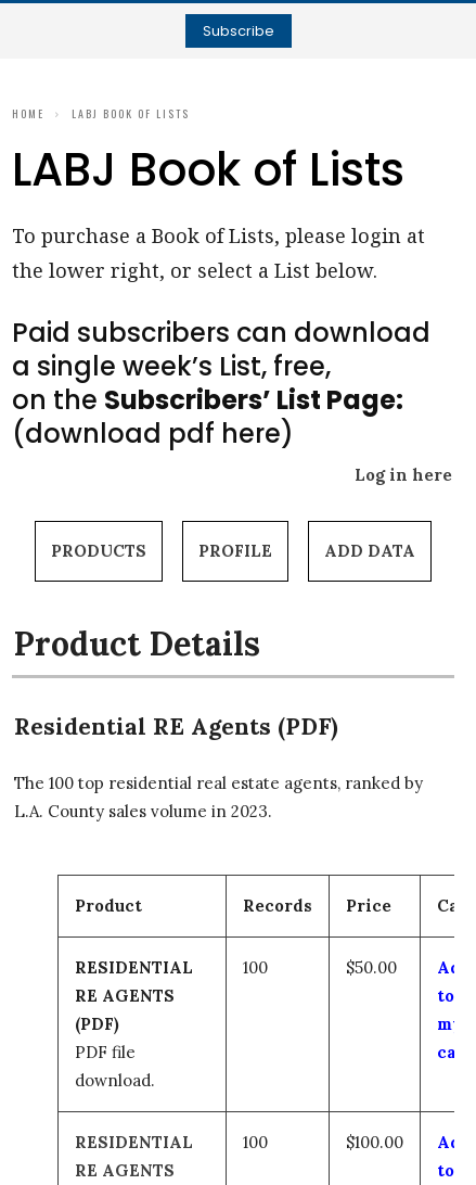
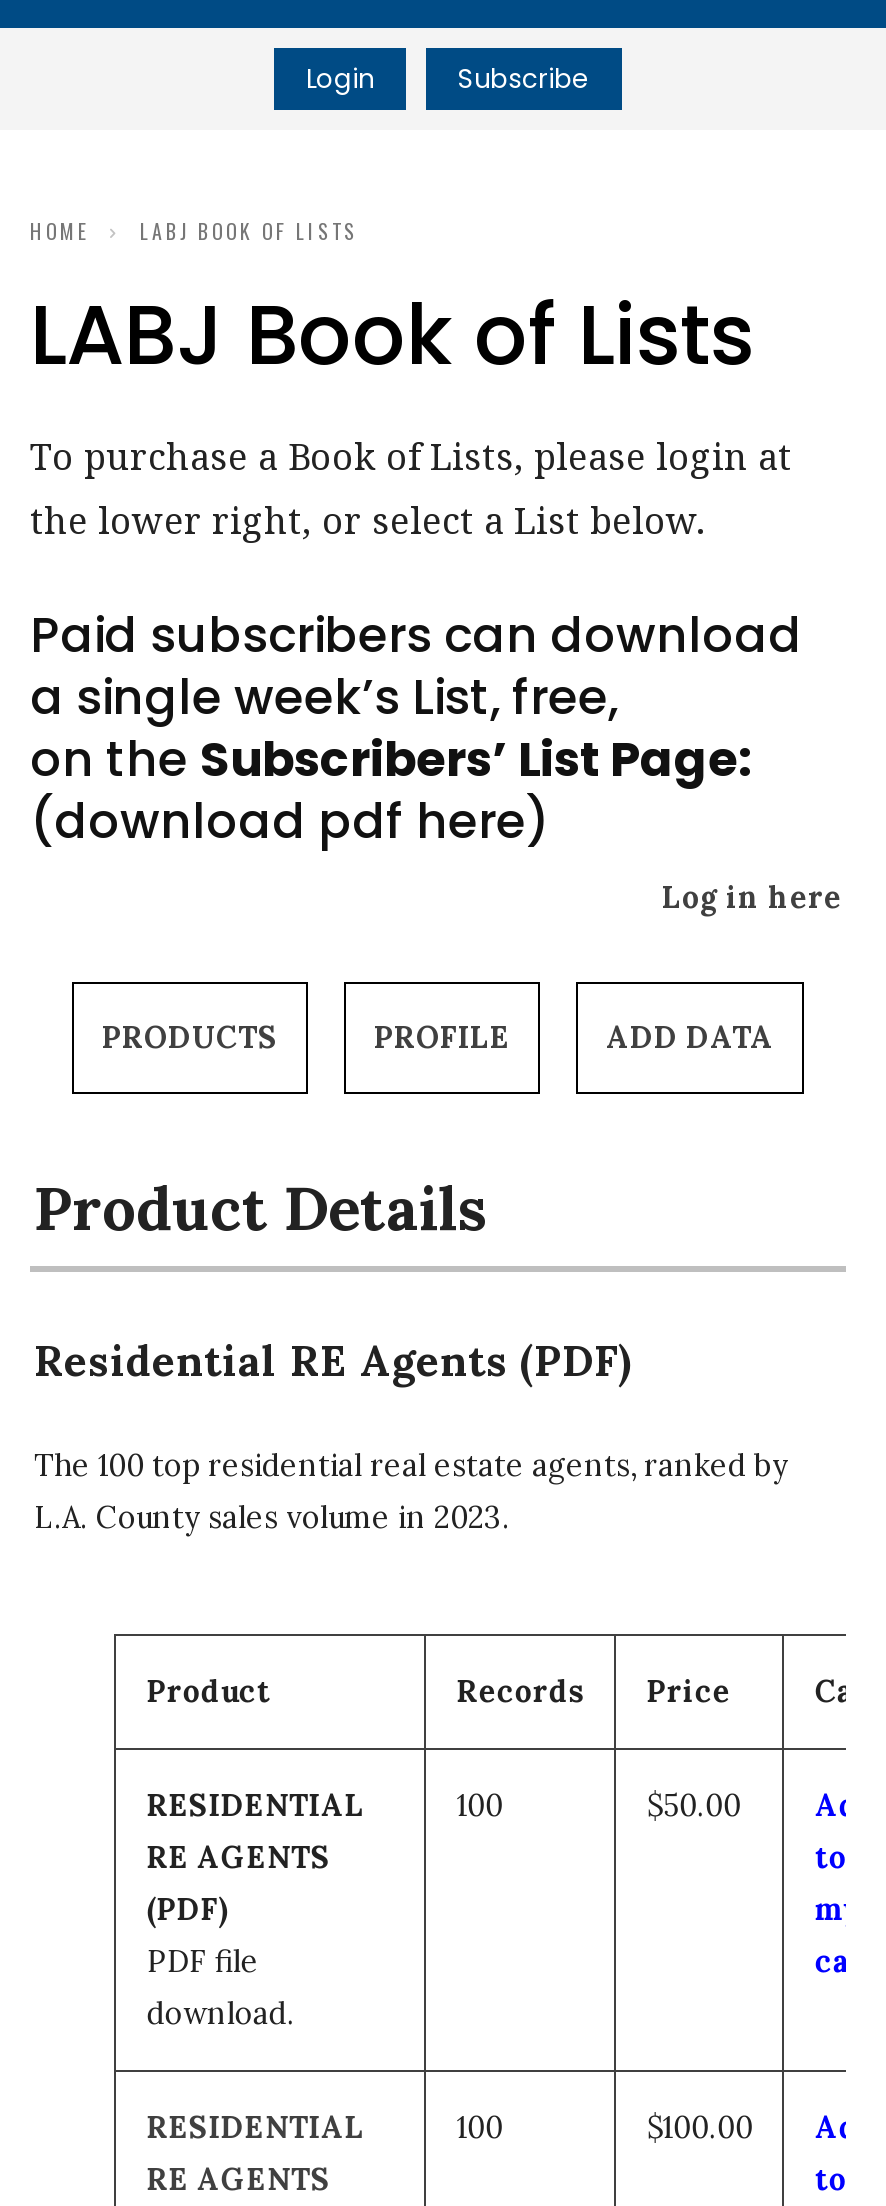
none -> [306,60,374,98] Login

